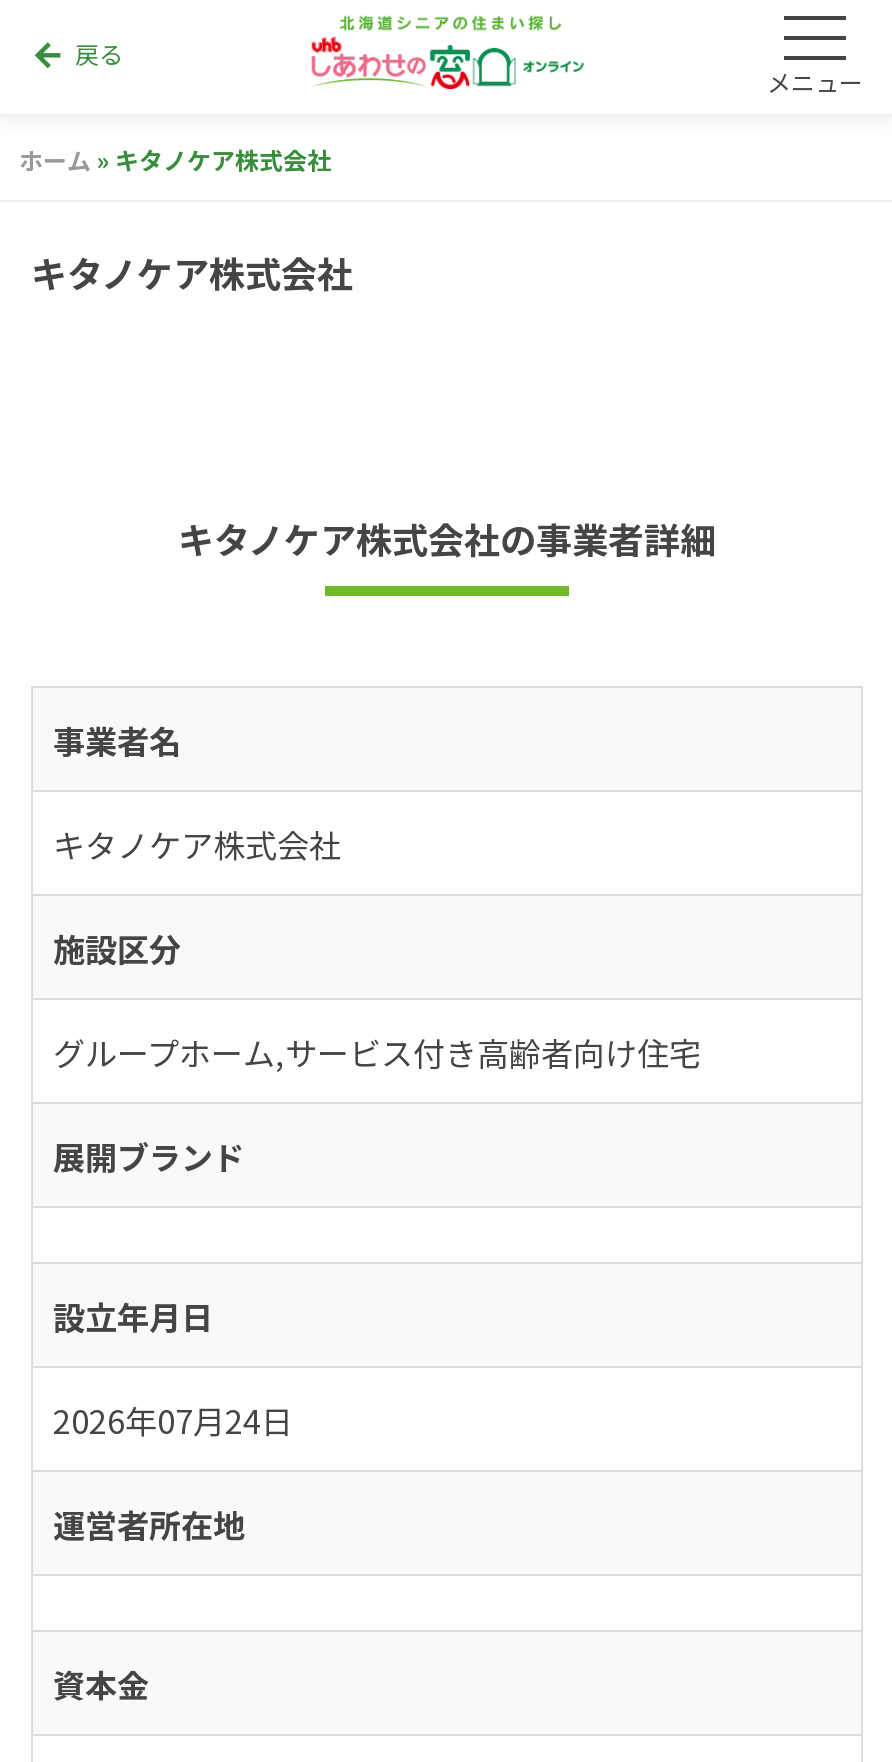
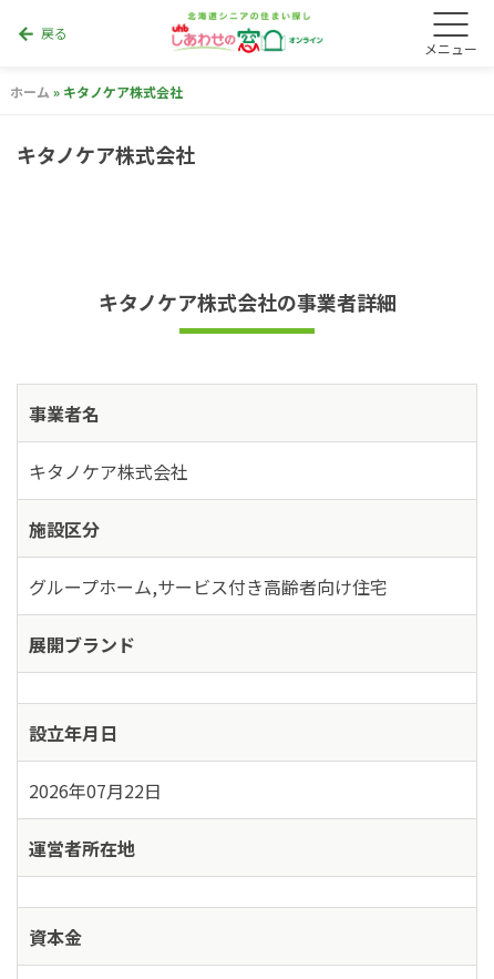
[53,1395,293,1443] 2026年07月24日 -> [29,777,162,803] 2026年07月22日

